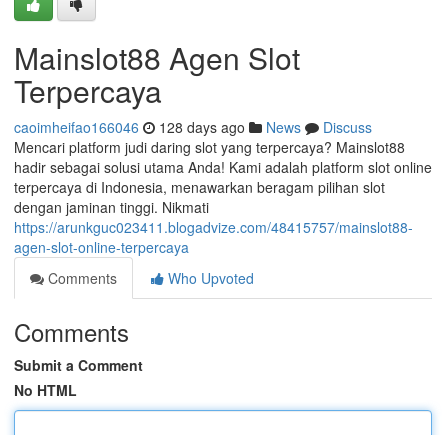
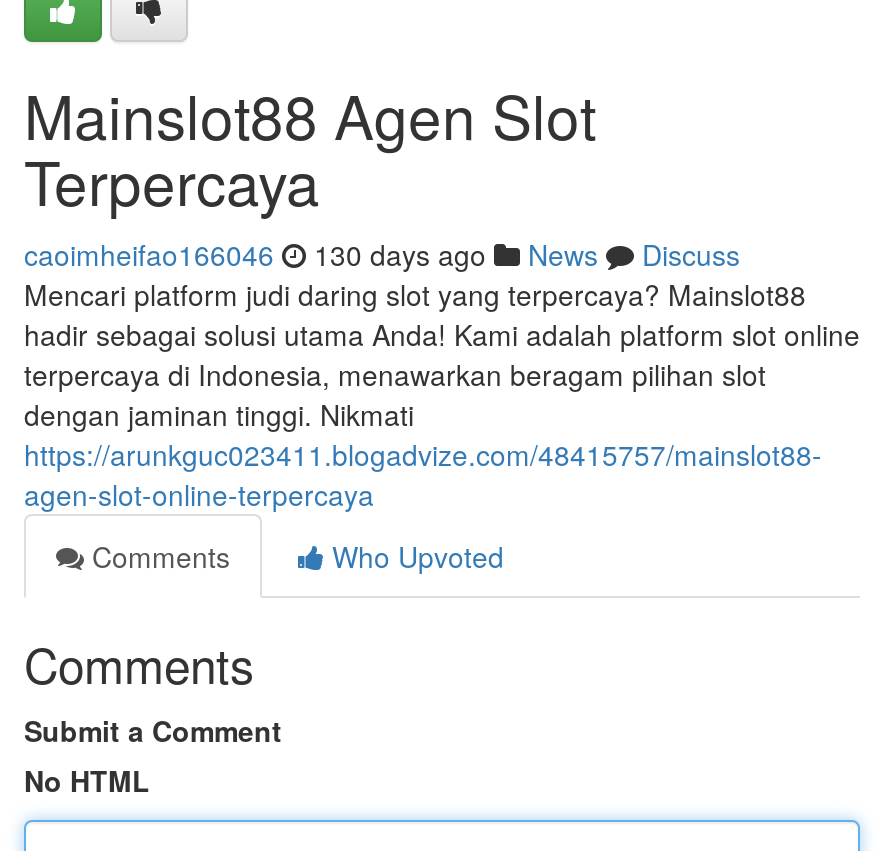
[14,117,372,137] caoimheifao166046 128 days ago News Discuss -> [24,234,740,274] caoimheifao166046 130 days ago News Discuss

